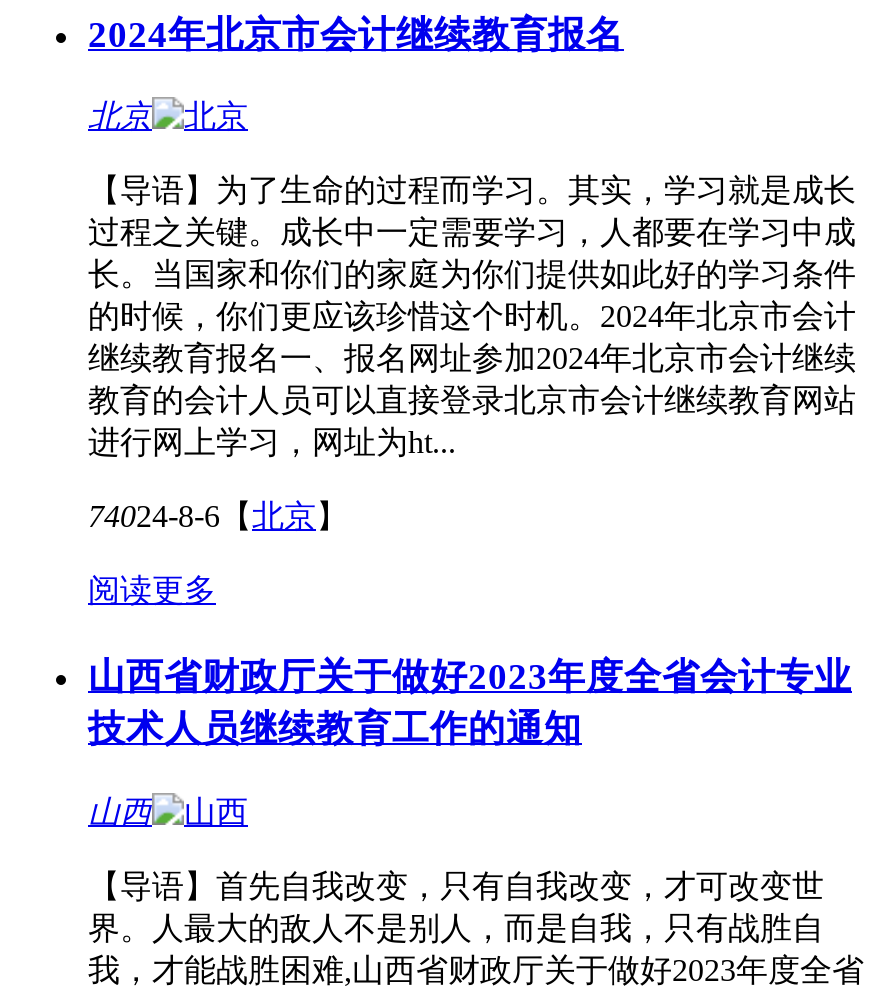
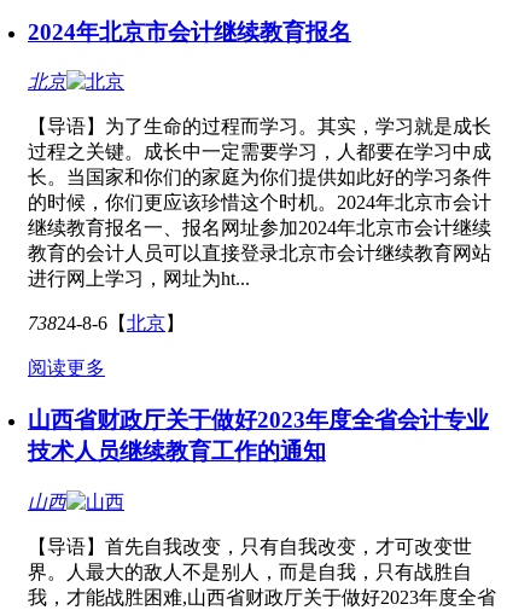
[88,499,348,533] 74024-8-6【北京】 -> [28,313,185,334] 73824-8-6【北京】

